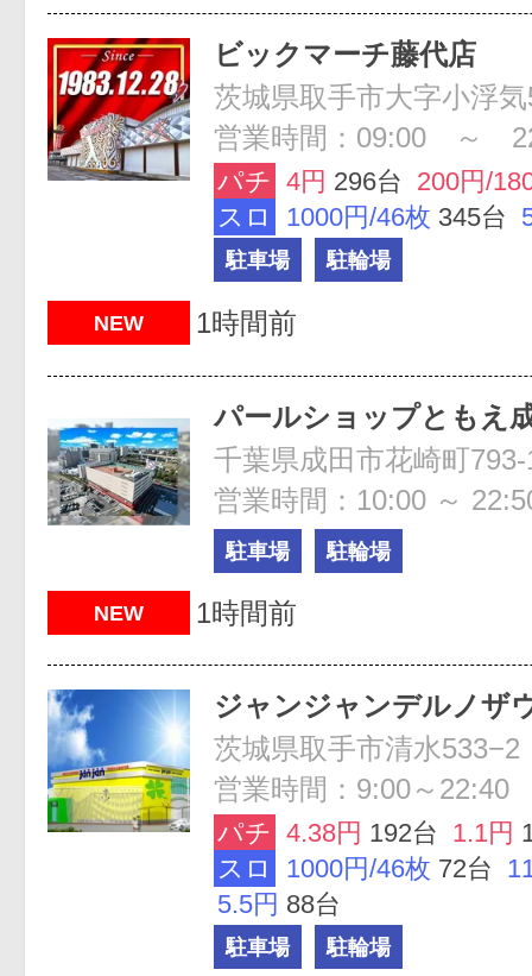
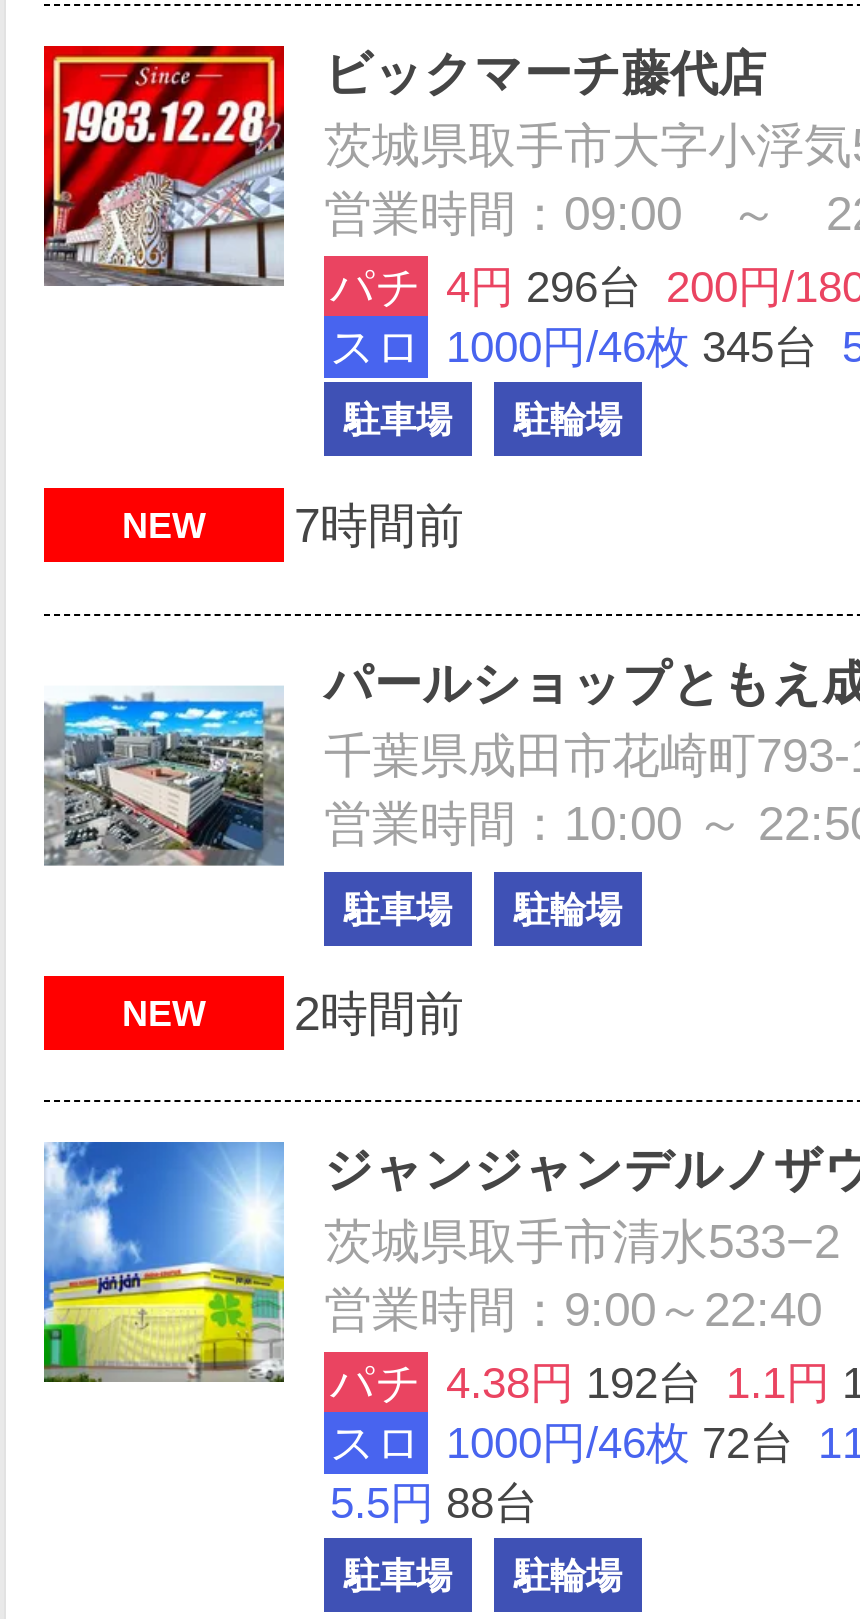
[196,306,297,338] 1時間前 -> [294,497,464,551] 7時間前
[196,596,297,628] 1時間前 -> [294,985,464,1039] 2時間前

